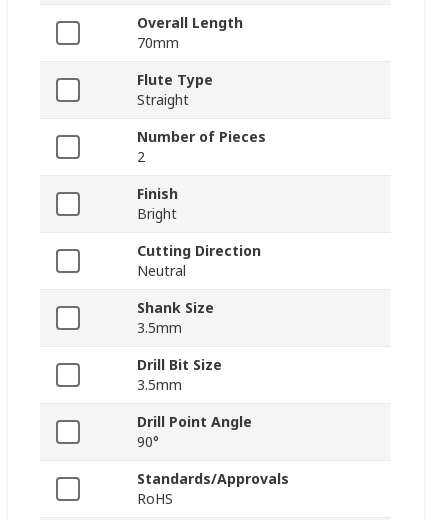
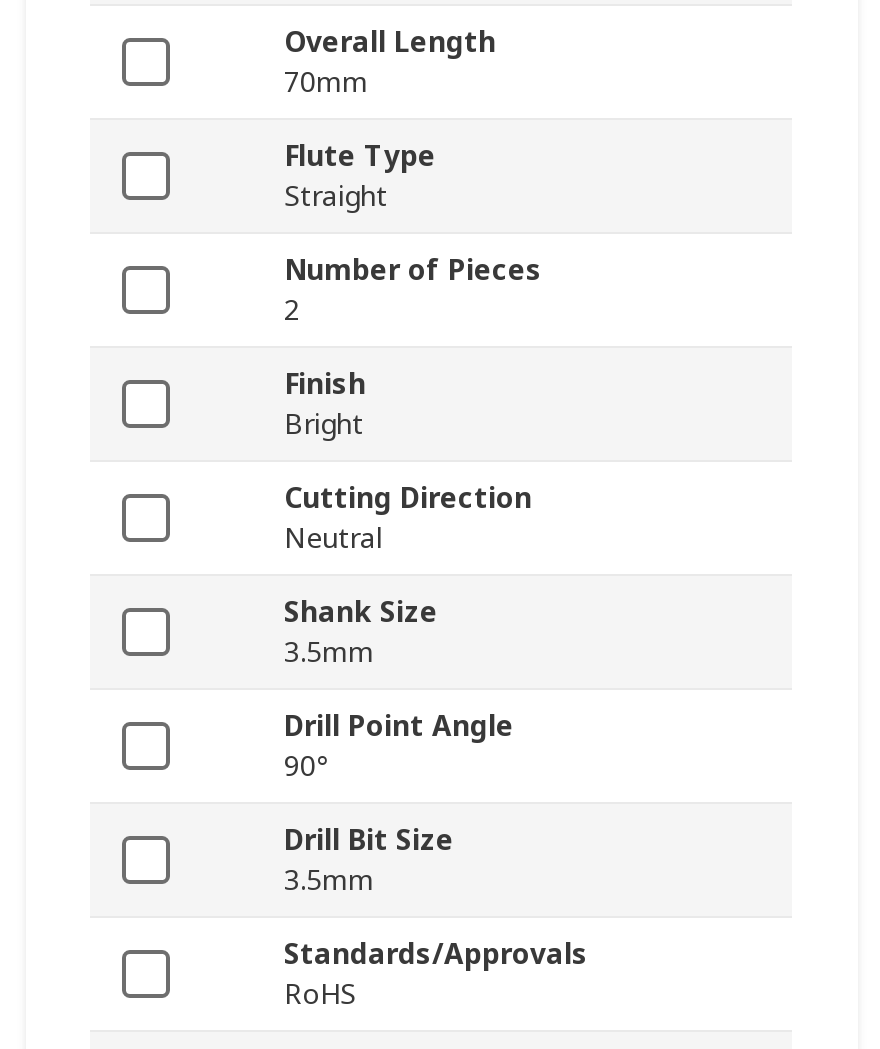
moved [137,355,222,394] -> [284,821,454,899]: Drill Bit Size | 3.5mm
moved [137,412,252,451] -> [284,707,514,785]: Drill Point Angle | 90°

